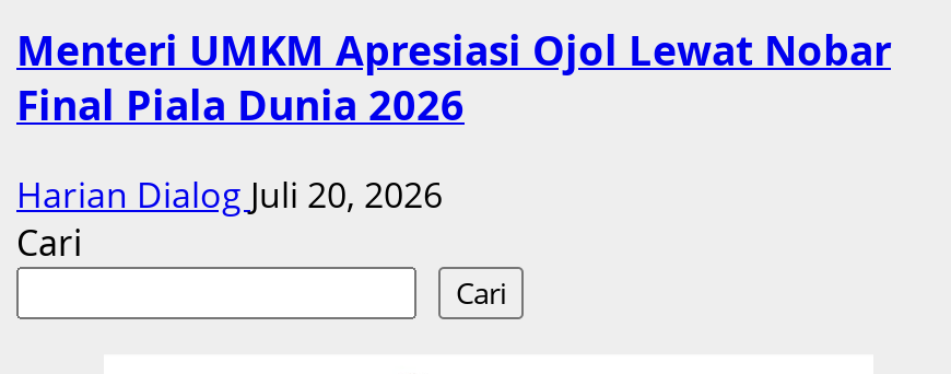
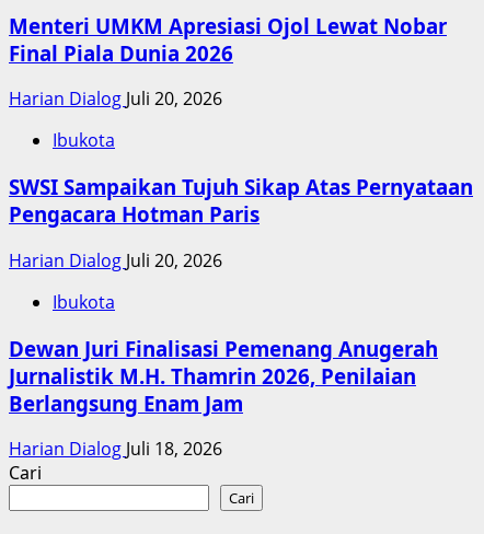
none -> [9,129,473,461] Ibukota | SWSI Sampaikan Tujuh Sikap Atas Pernyataan | Pengacara Hotman Paris | Harian Dialog Juli 20, 2026 | Ibukota | Dewan Juri Finalisasi Pemenang Anugerah | Jurnalistik M.H. Thamrin 2026, Penilaian | Berlangsung Enam Jam | Harian Dialog Juli 18, 2026

